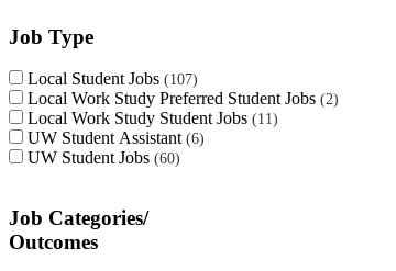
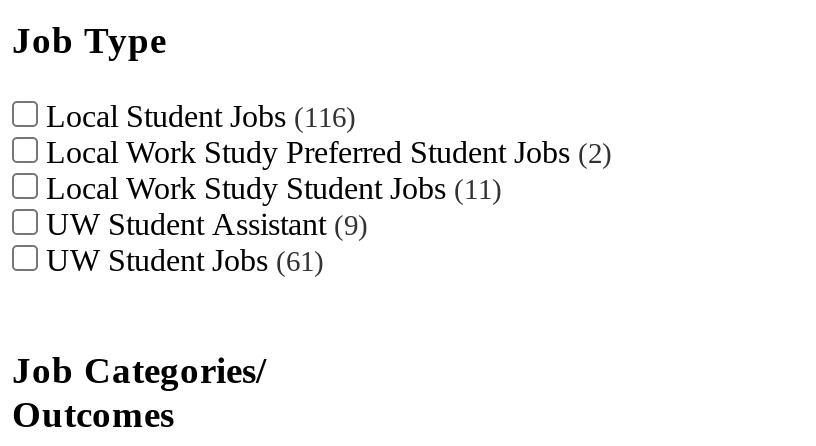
[28,70,193,88] Local Student Jobs 107 -> [46,100,346,134] Local Student Jobs 116
[28,129,199,147] UW Student Assistant 6 -> [46,208,358,242] UW Student Assistant 9
[28,149,175,167] UW Student Jobs 60 -> [46,244,314,278] UW Student Jobs 61

